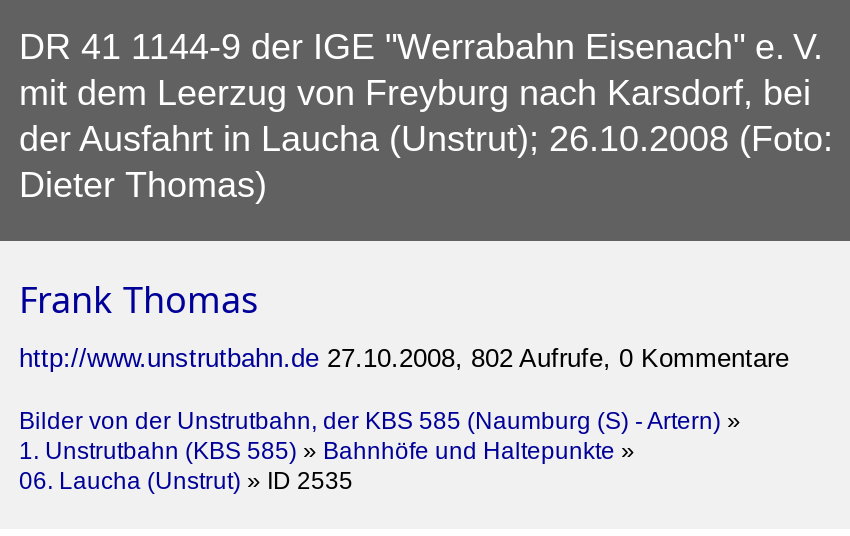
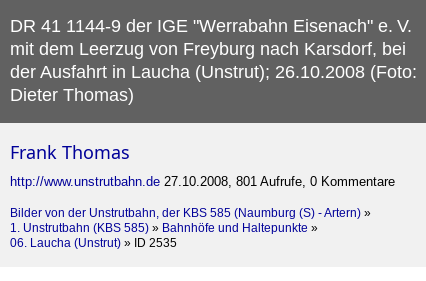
[19,343,789,373] http://www.unstrutbahn.de 27.10.2008, 802 Aufrufe, 0 Kommentare -> [10,174,395,189] http://www.unstrutbahn.de 27.10.2008, 801 Aufrufe, 0 Kommentare

